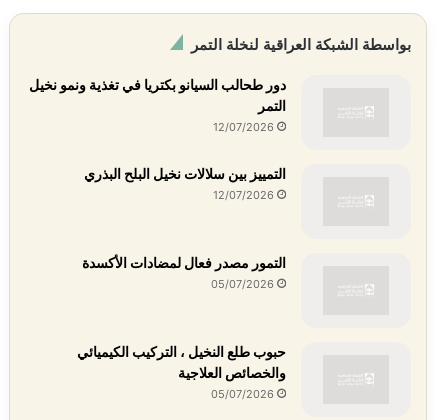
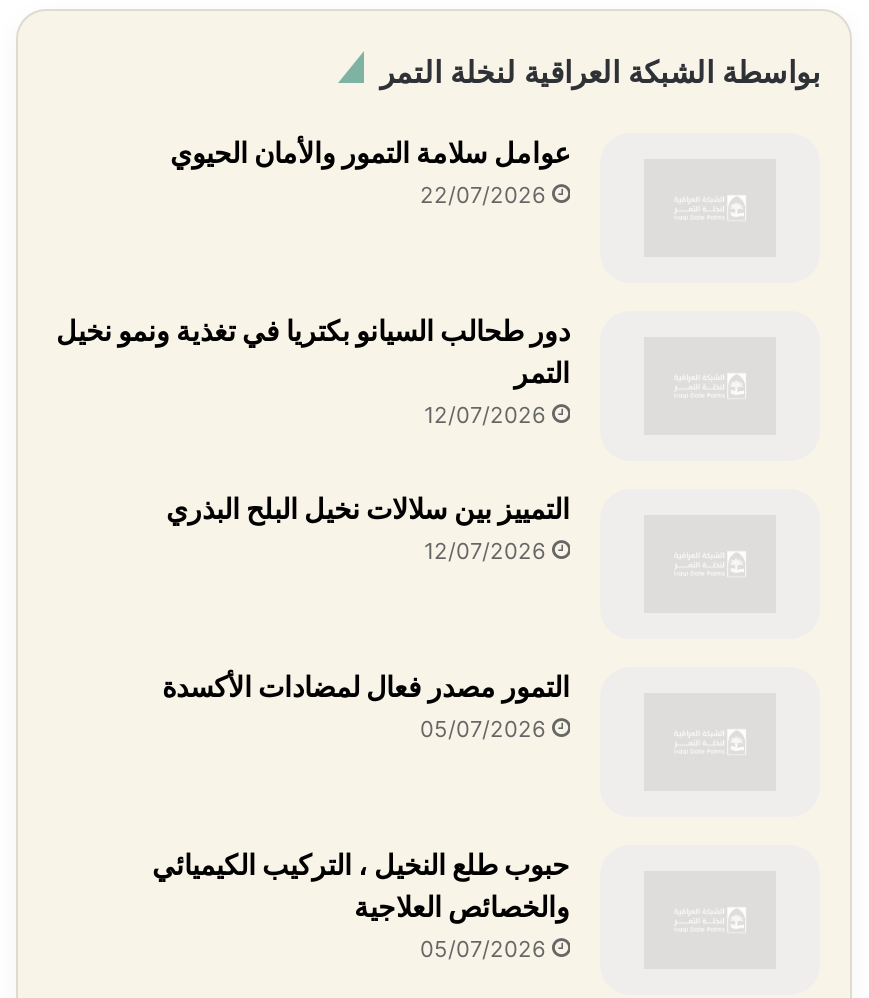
none -> [170,136,570,210] عوامل سلامة التمور والأمان الحيوي | 22/07/2026

